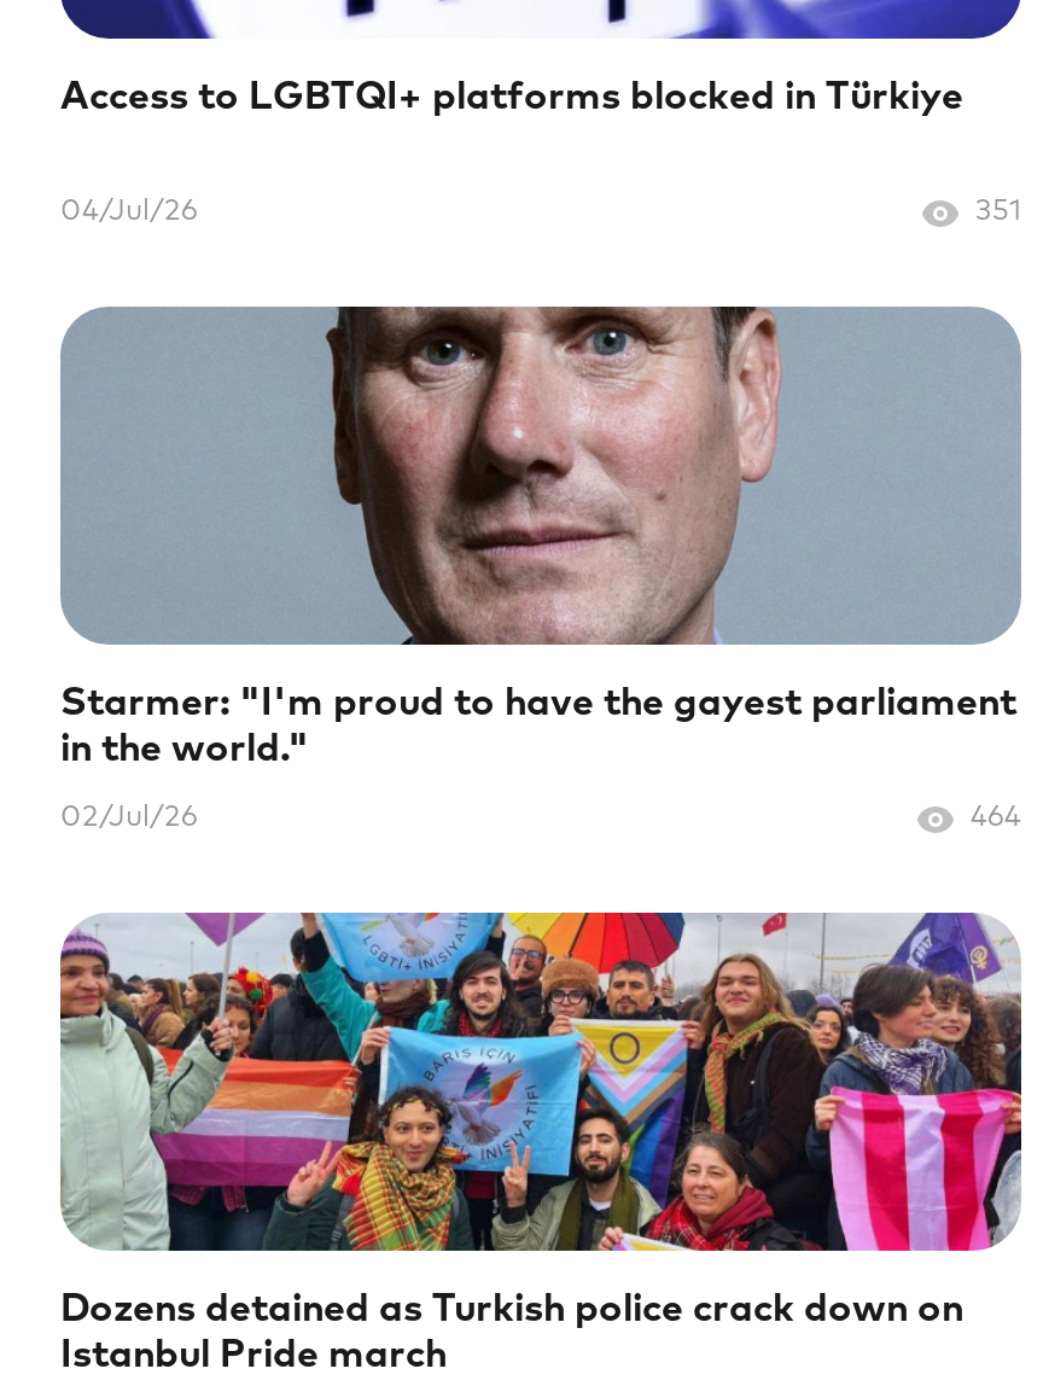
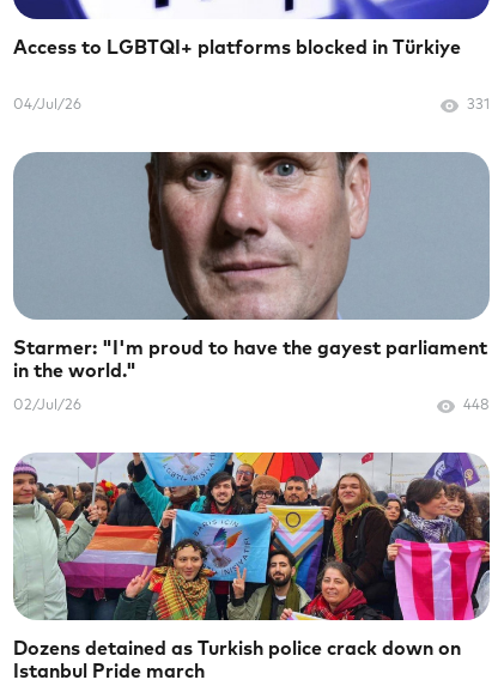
[975,198,1021,227] 351 -> [467,98,490,113] 331
[971,804,1021,833] 464 -> [463,399,490,413] 448

